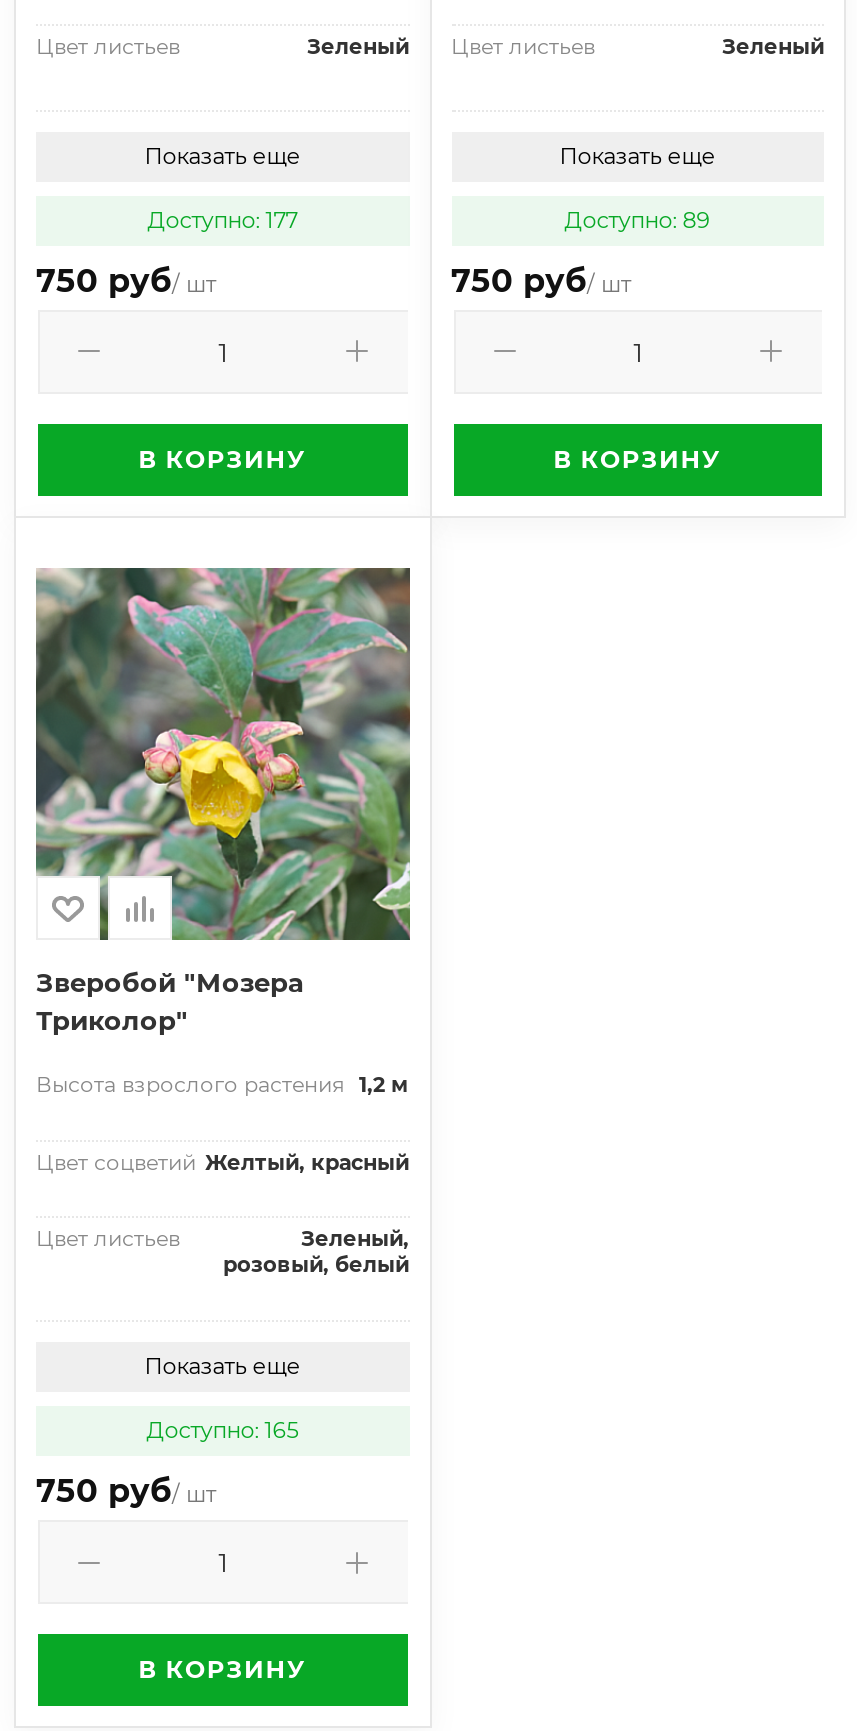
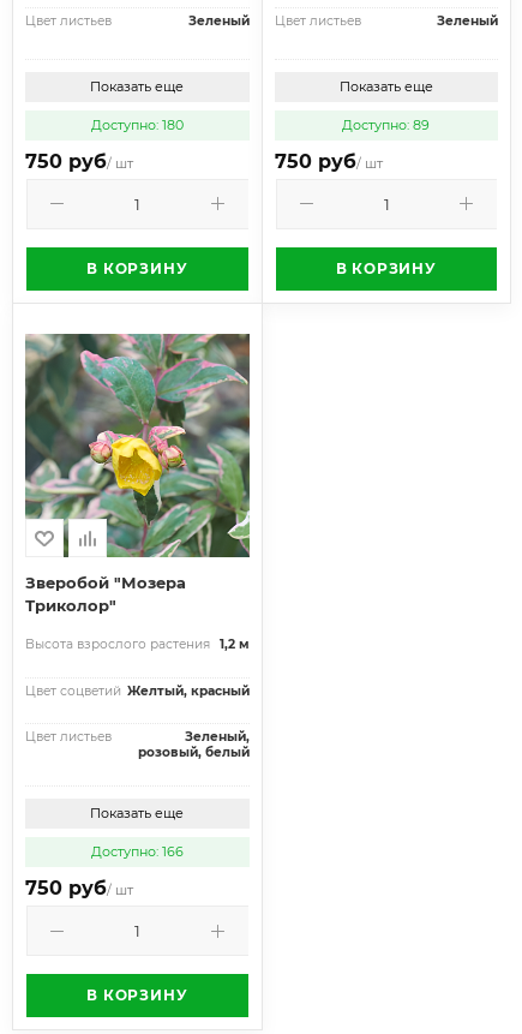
[148,205,298,233] Доступно: 177 -> [91,116,183,133] Доступно: 180
[146,1416,298,1444] Доступно: 165 -> [91,843,183,860] Доступно: 166

